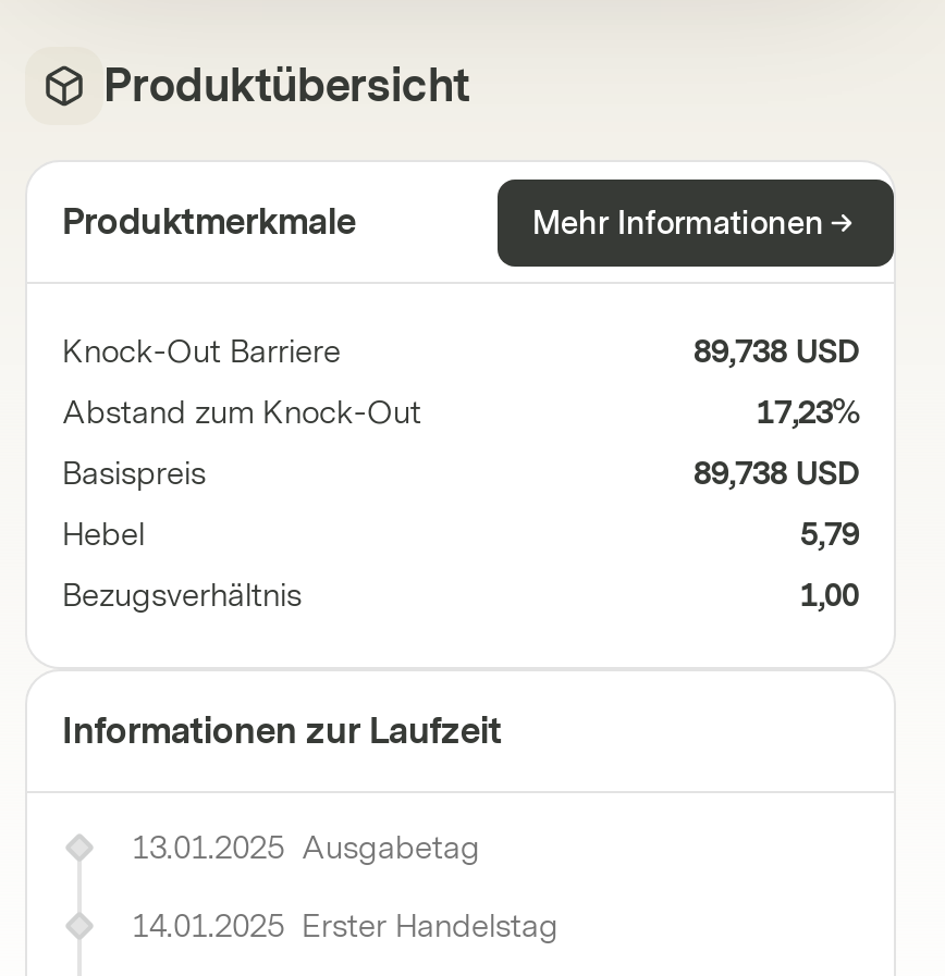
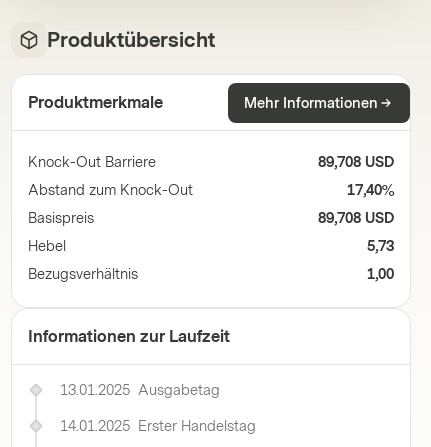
[694,334,859,371] 89,738 USD -> [318,154,394,171] 89,708 USD
[757,395,859,432] 17,23% -> [347,182,394,199] 17,40%
[694,456,859,493] 89,738 USD -> [318,210,394,227] 89,708 USD
[800,517,859,554] 5,79 -> [367,238,394,255] 5,73

